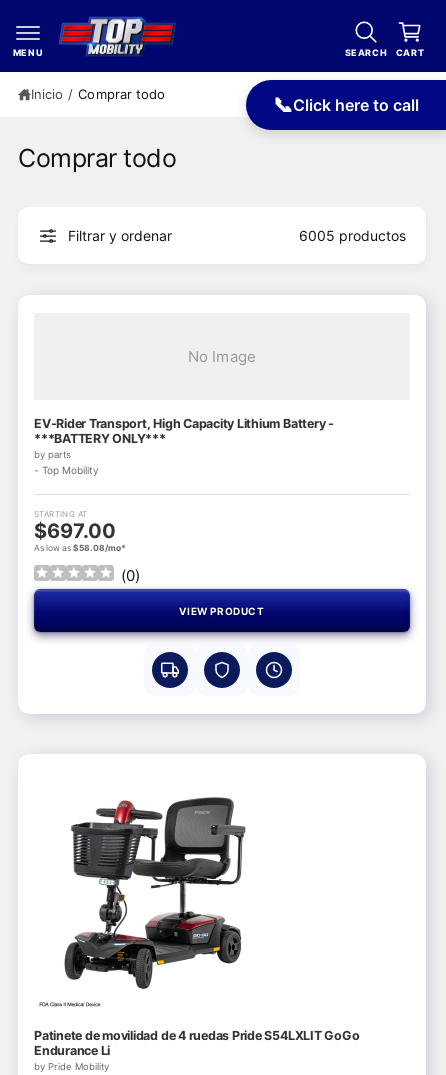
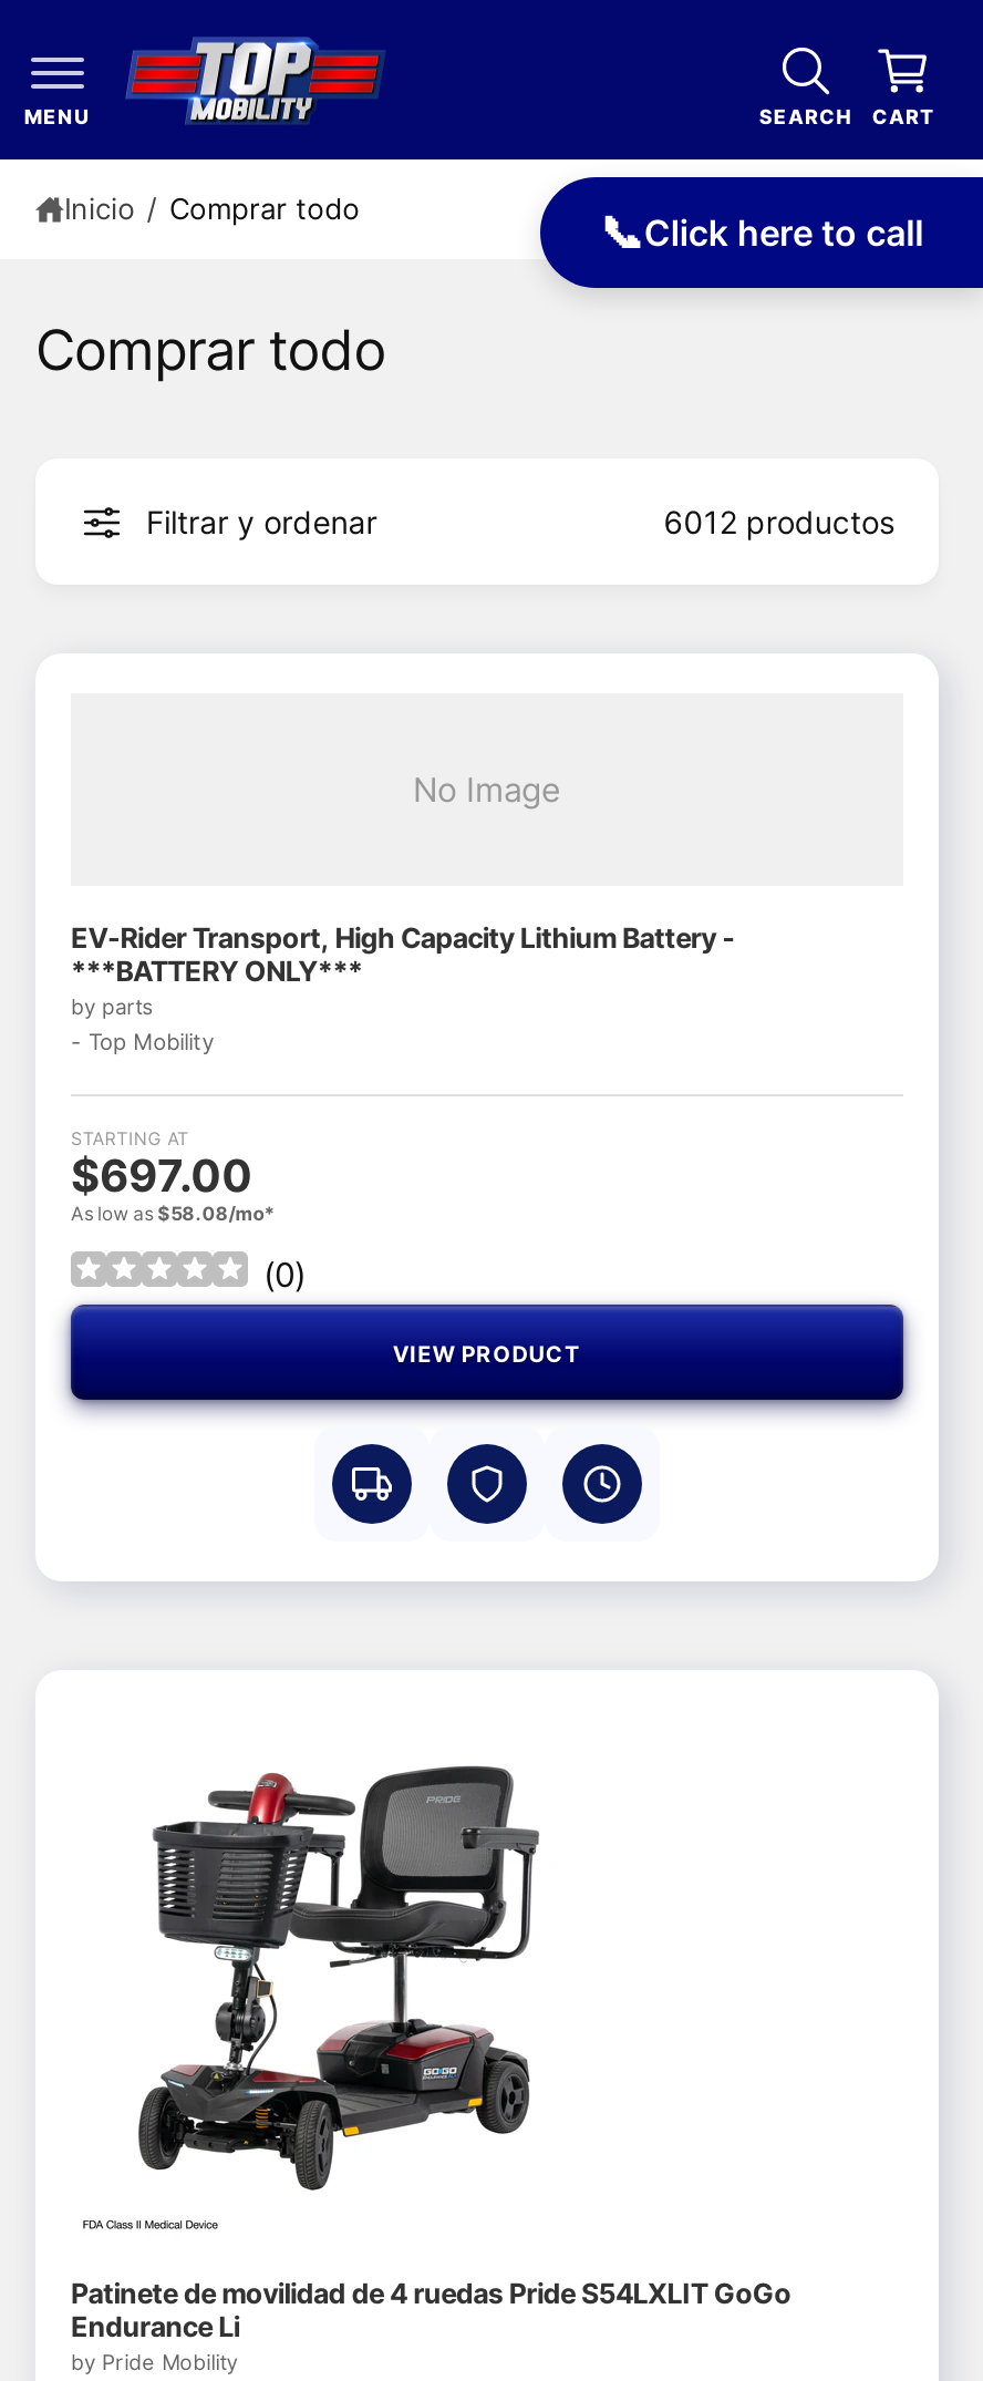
[299,227,406,244] 6005 productos -> [664,503,894,541] 6012 productos

